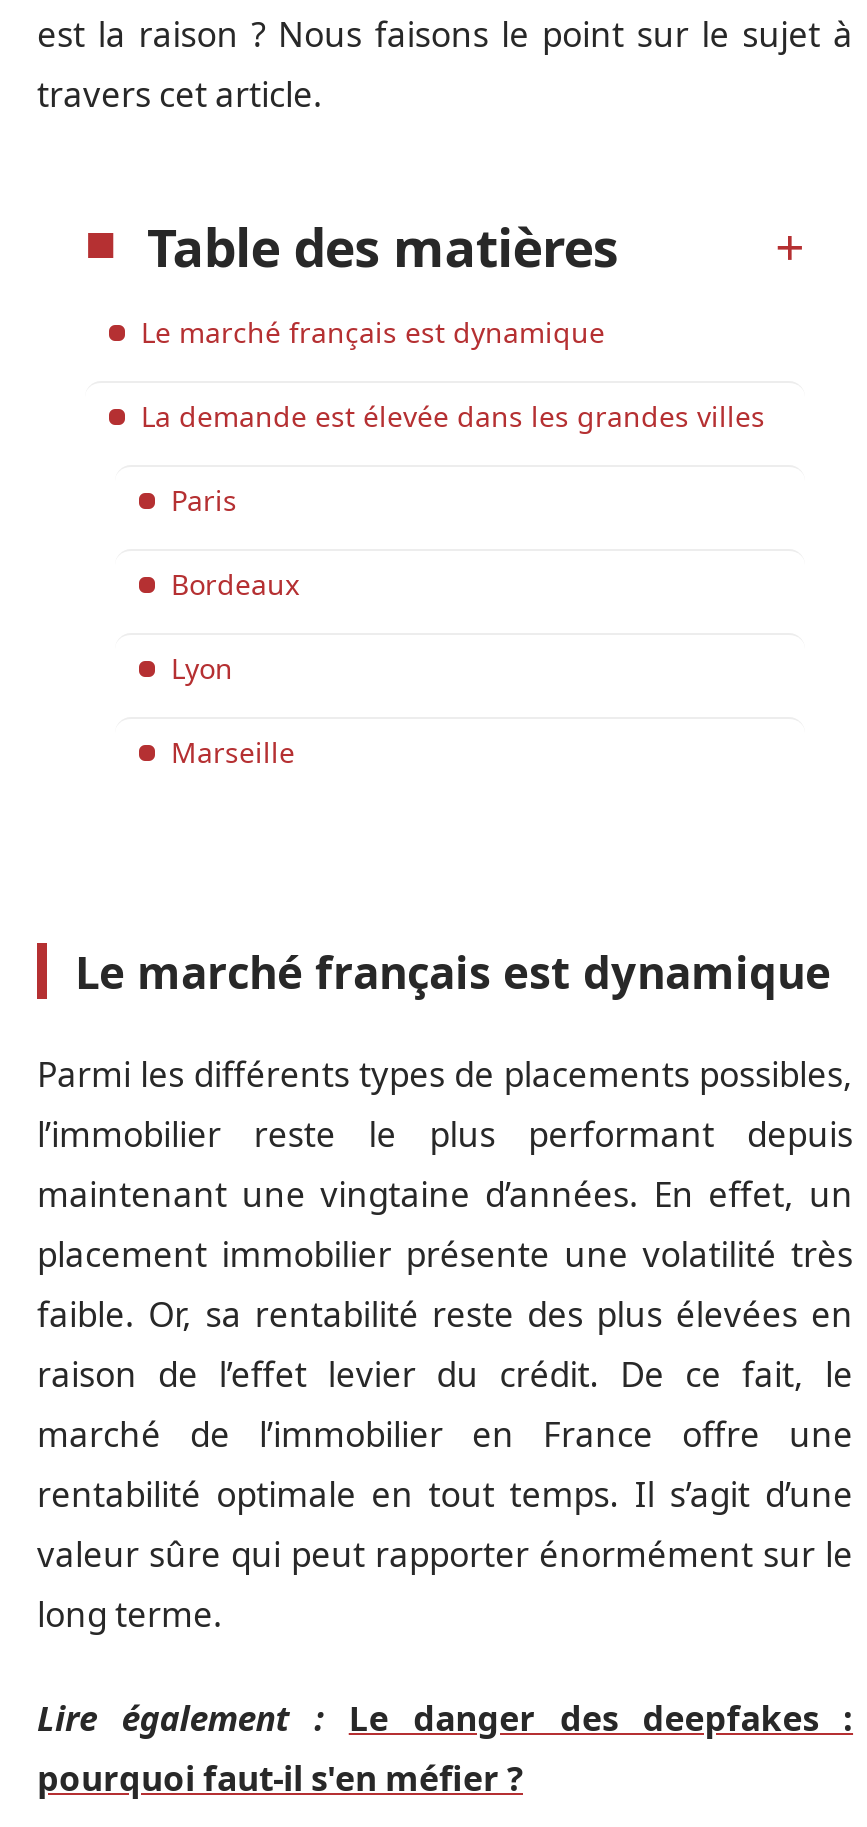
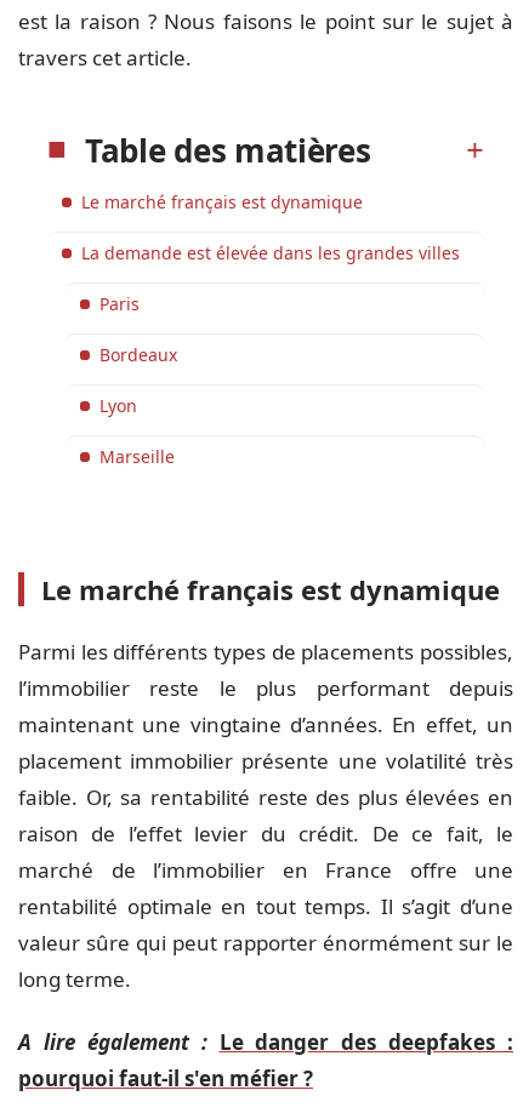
[37,1695,853,1741] Lire également : Le danger des deepfakes : -> [18,1028,513,1056] A lire également : Le danger des deepfakes :

